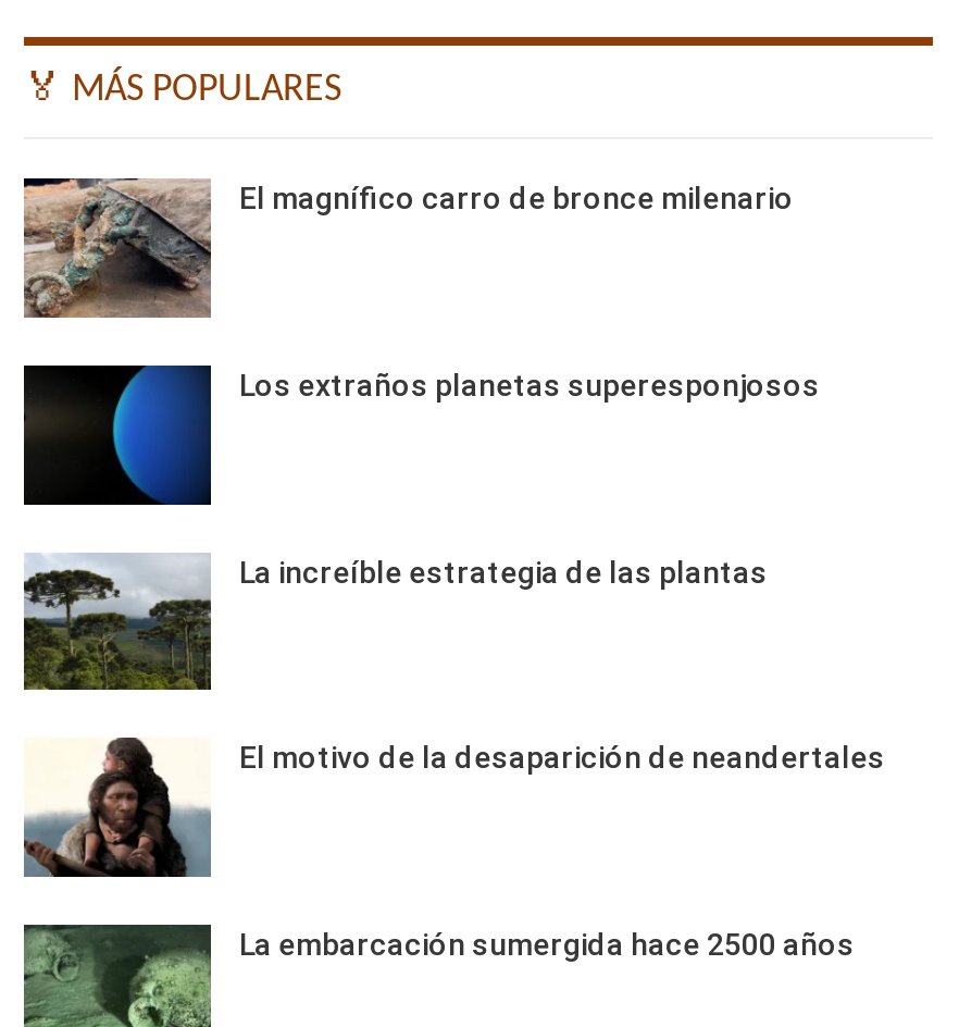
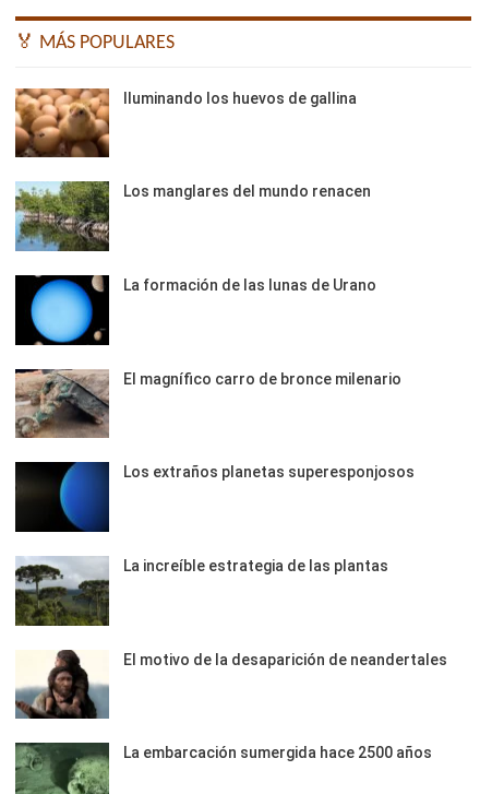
none -> [14,180,371,252] [image] | Los manglares del mundo renacen
none -> [14,274,376,346] [image] | La formación de las lunas de Urano
none -> [15,87,357,157] [image] | Iluminando los huevos de gallina

